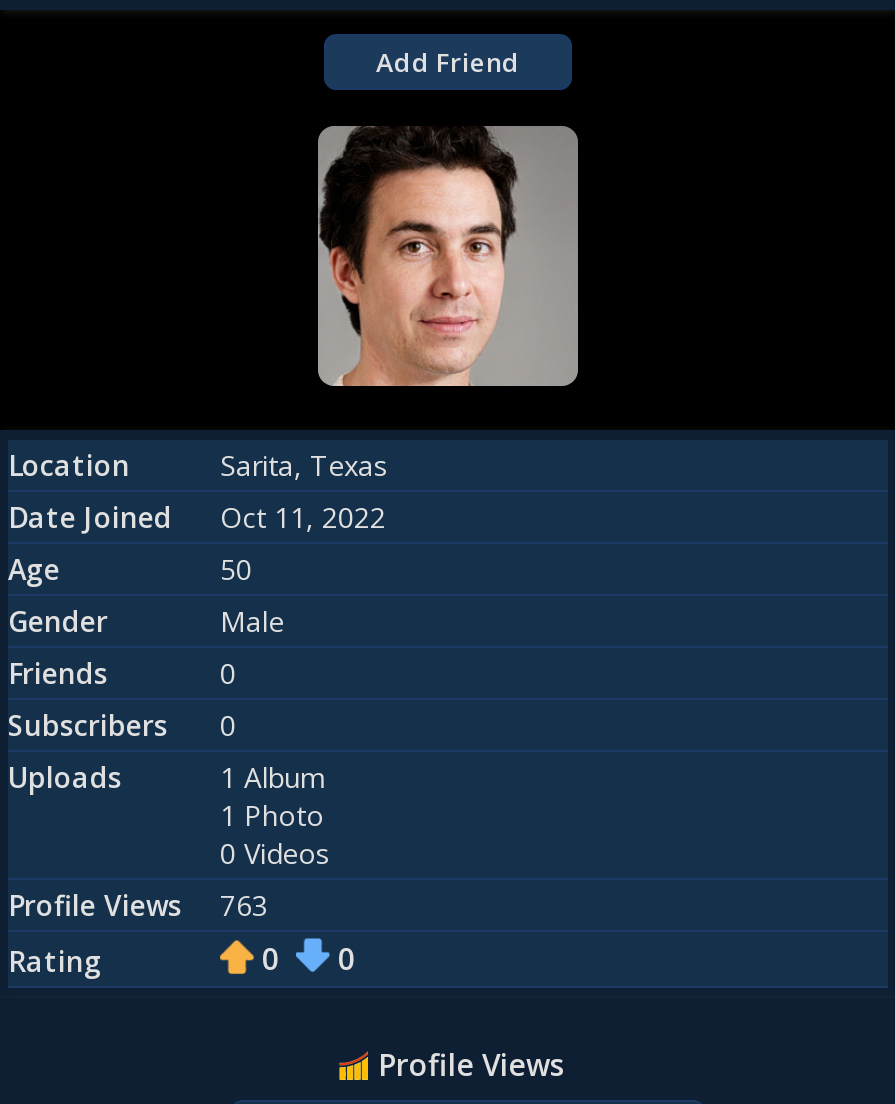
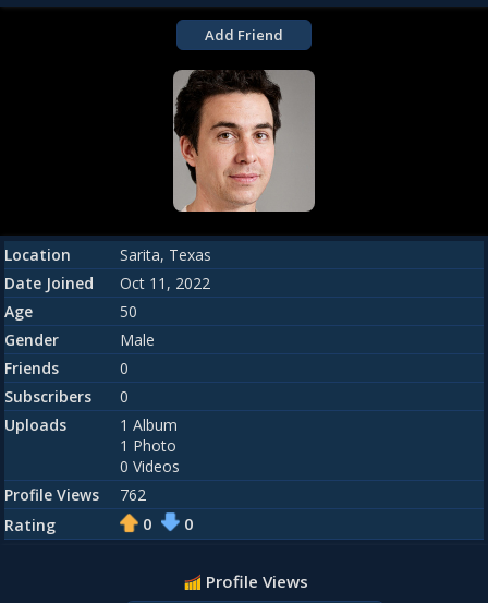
[8,886,268,924] Profile Views 763 -> [4,484,146,505] Profile Views 762

